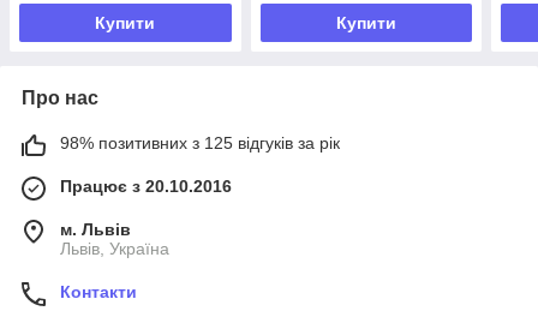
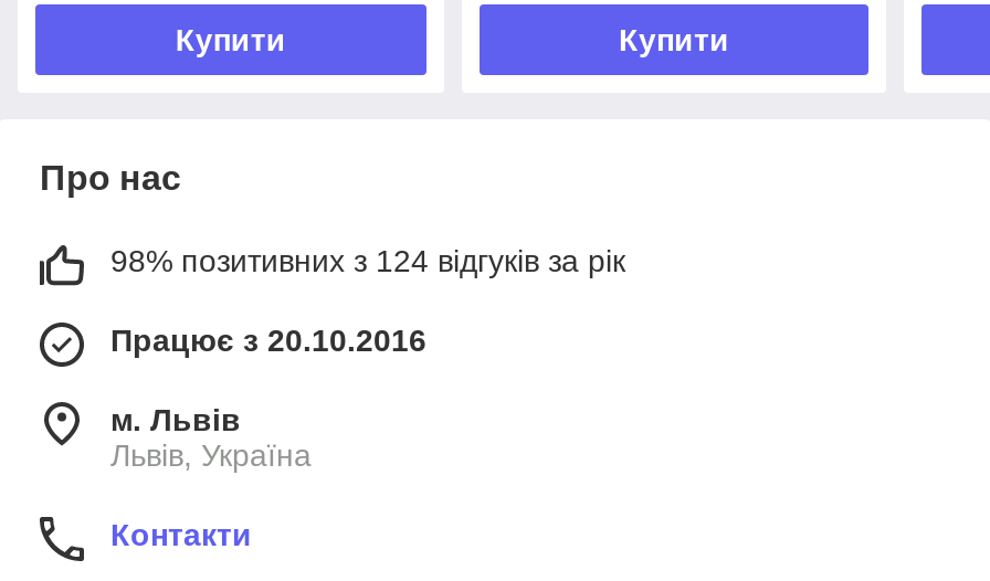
[60,134,340,153] 98% позитивних з 125 відгуків за рік -> [110,244,625,279] 98% позитивних з 124 відгуків за рік

